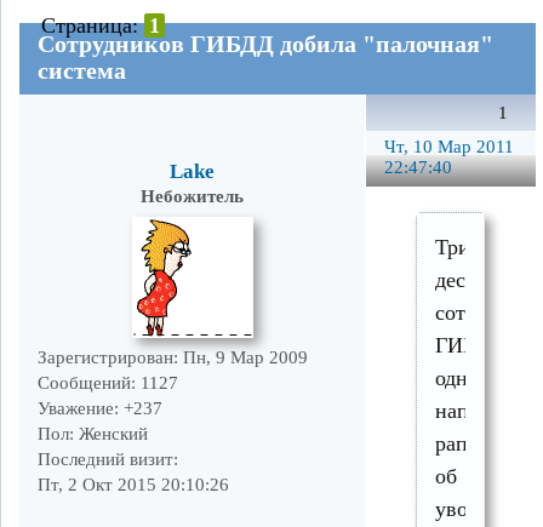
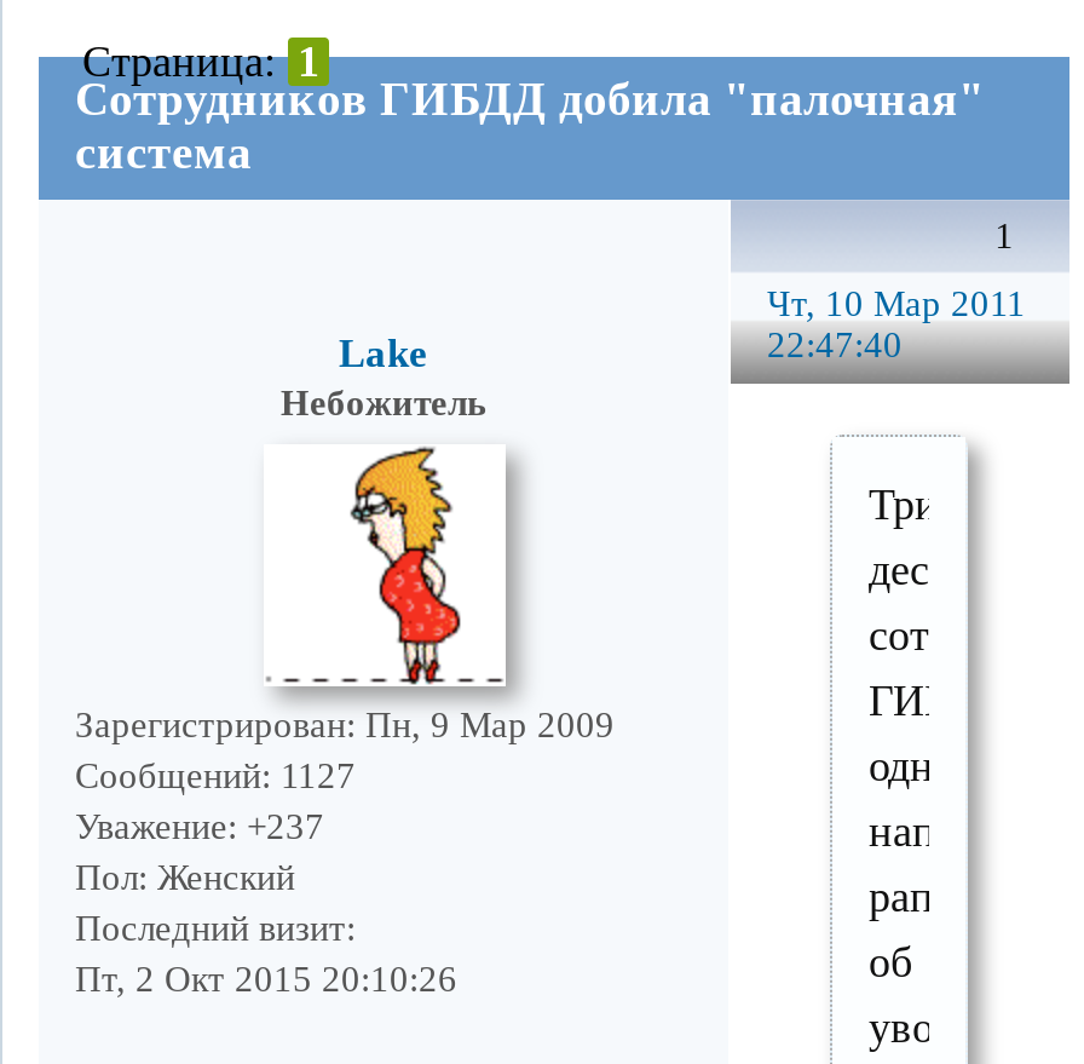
[136,218,230,338] [image] -> [273,444,462,684] [image]

